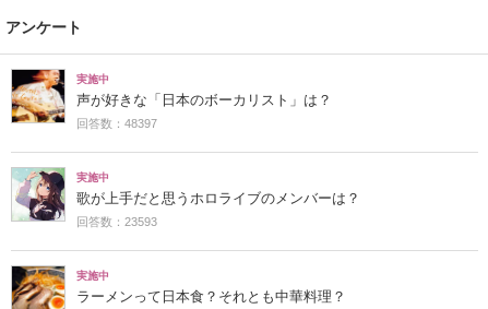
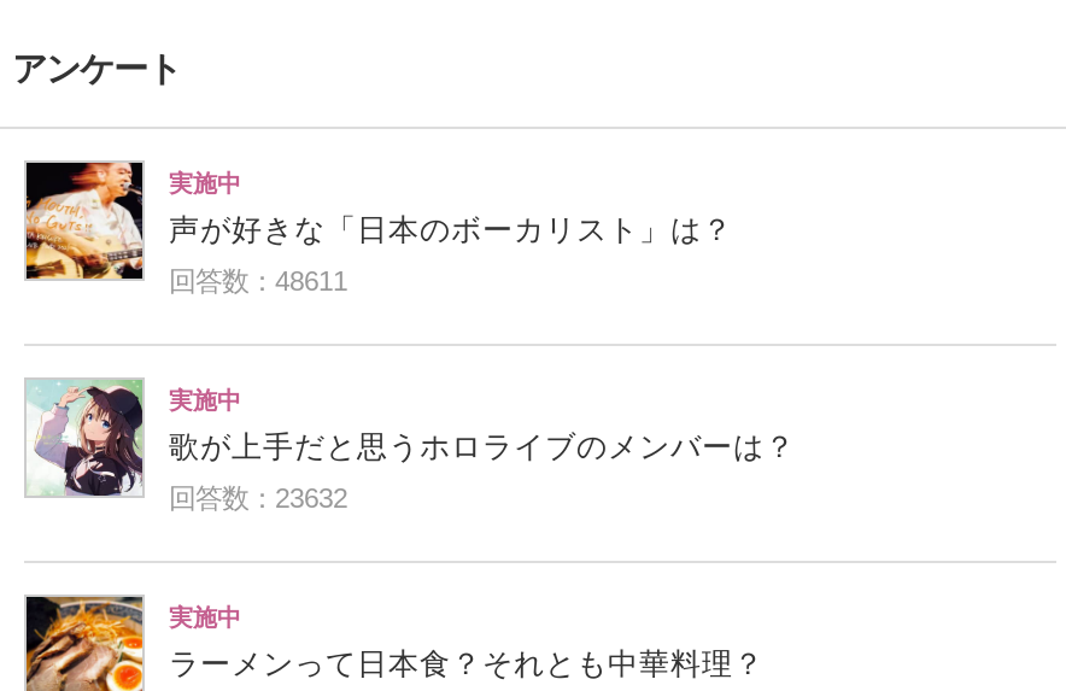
[76,117,157,130] 回答数：48397 -> [169,266,347,295] 回答数：48611
[76,215,157,228] 回答数：23593 -> [169,483,347,512] 回答数：23632

